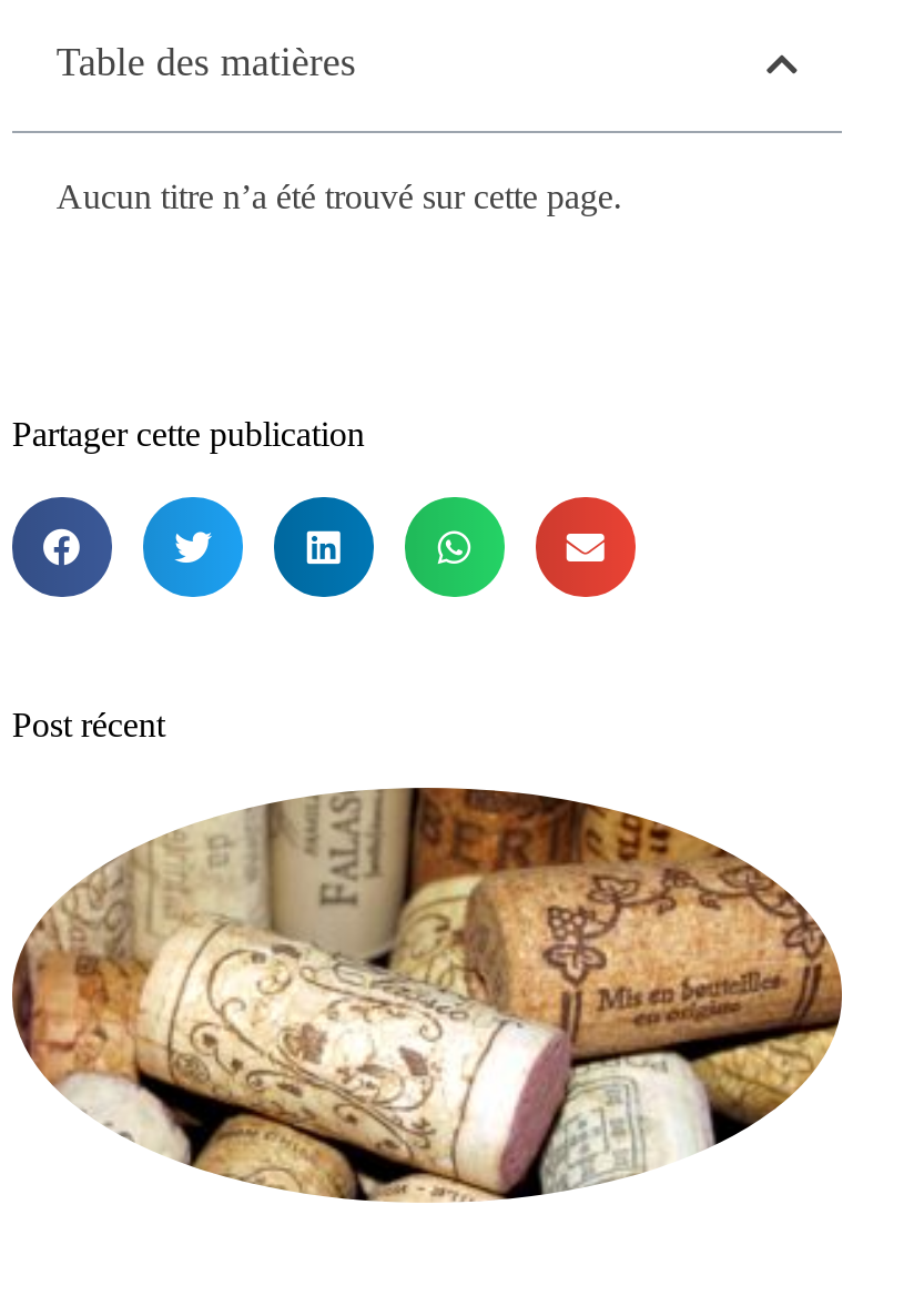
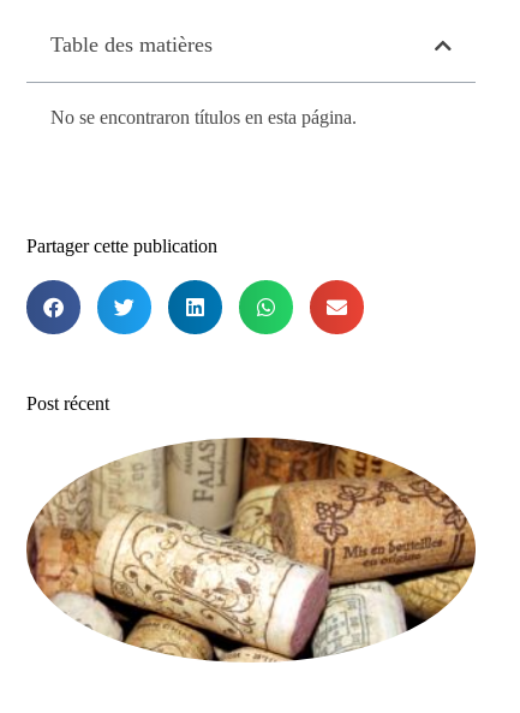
[56,178,622,215] Aucun titre n’a été trouvé sur cette page. -> [50,107,357,127] No se encontraron títulos en esta página.

